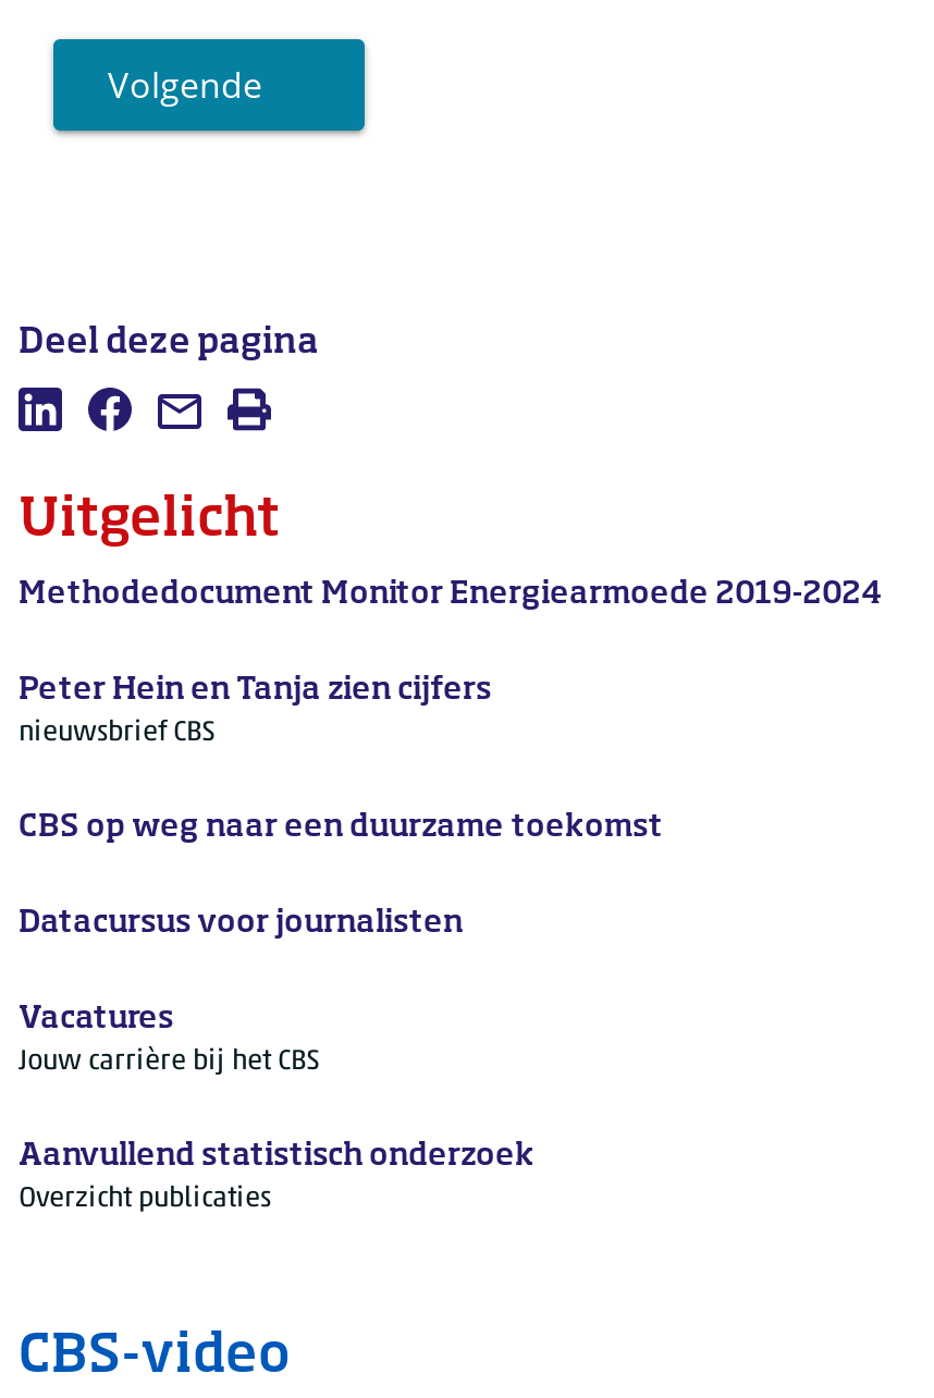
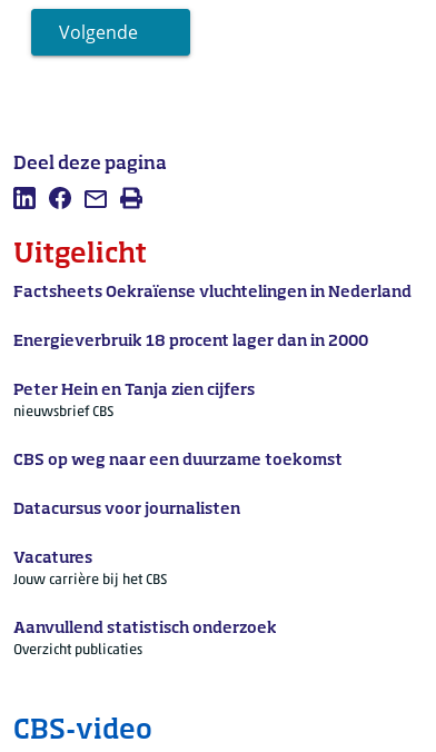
[19,578,883,609] Methodedocument Monitor Energiearmoede 2019-2024 -> [13,284,412,349] Factsheets Oekraïense vluchtelingen in Nederland | Energieverbruik 18 procent lager dan in 2000

